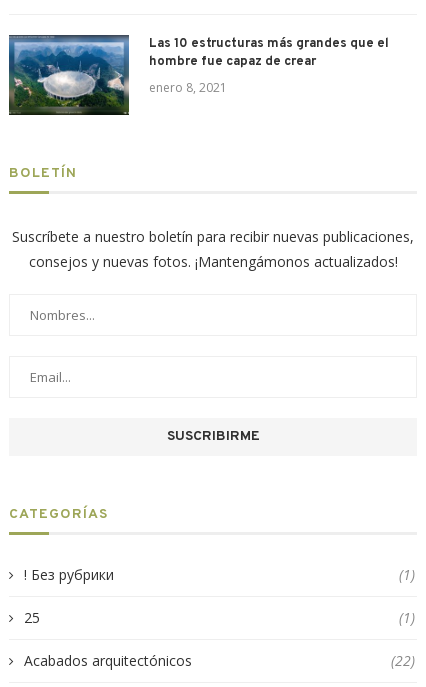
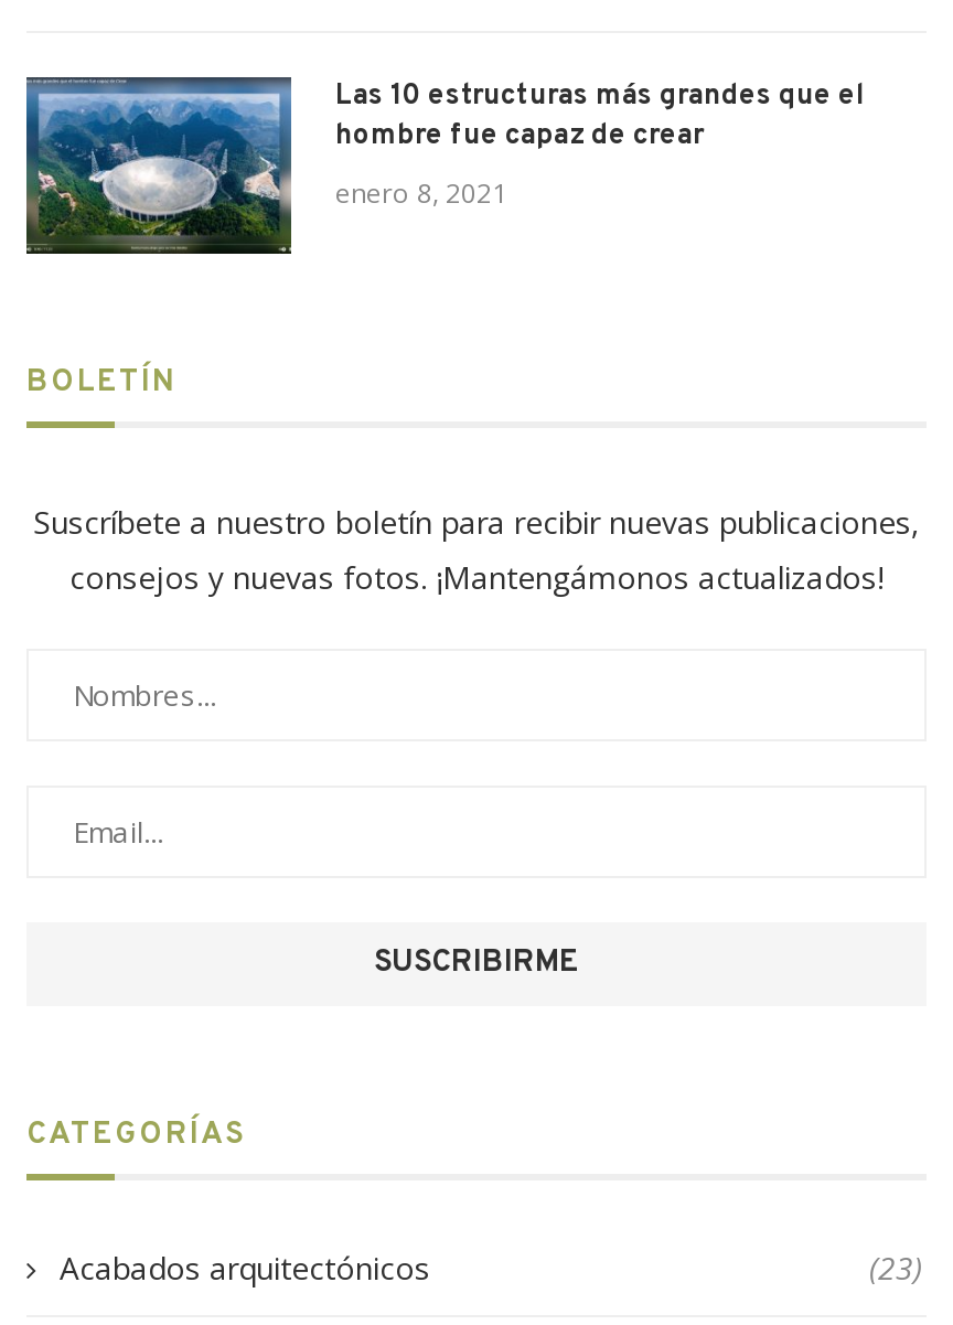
[24,565,415,627] ! Без рубрики | (1) | 25 | (1) -> none
[391,651,415,670] (22) -> [869,1248,922,1289] (23)

